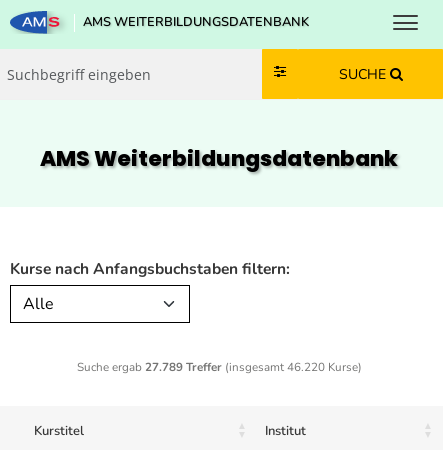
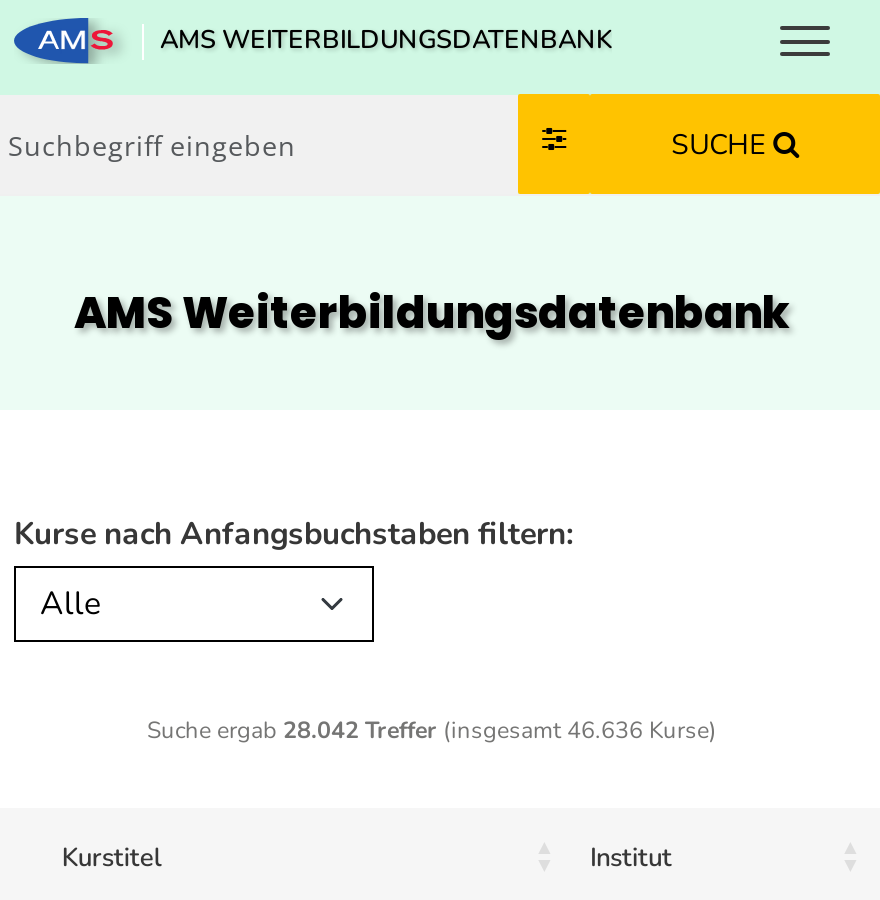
[76,359,361,375] Suche ergab 27.789 Treffer (insgesamt 46.220 Kurse) -> [147,714,717,746] Suche ergab 28.042 Treffer (insgesamt 46.636 Kurse)

